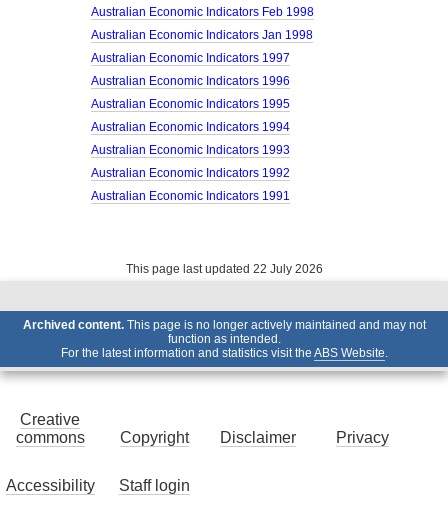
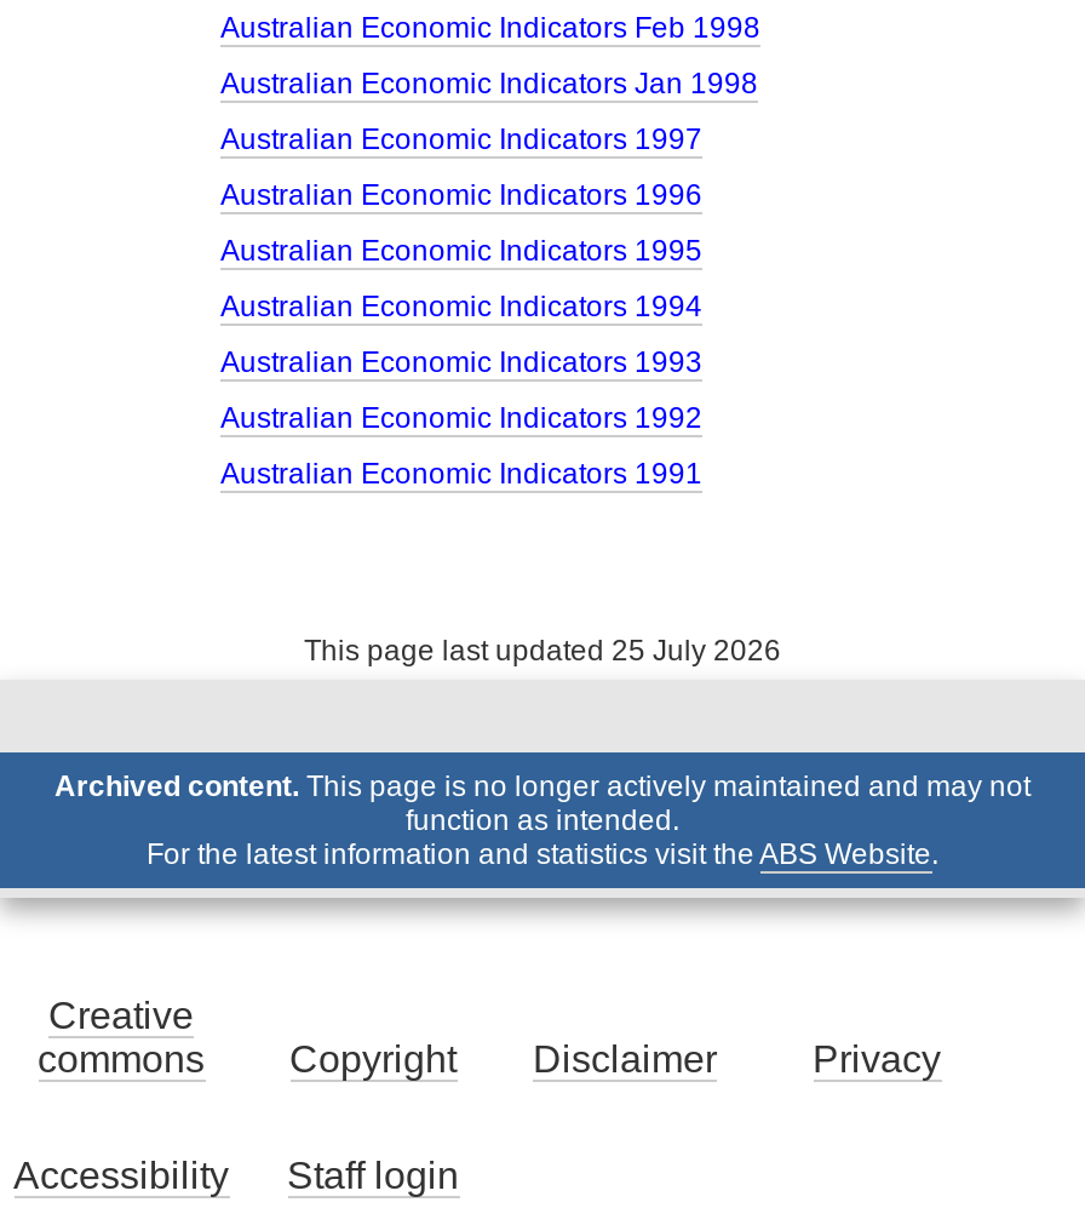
[125,262,322,276] This page last updated 22 July 2026 -> [304,634,781,668] This page last updated 25 July 2026

